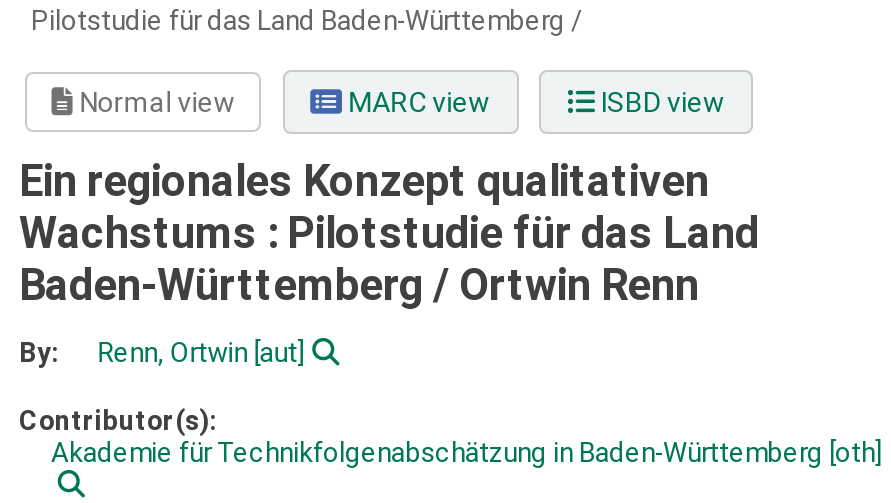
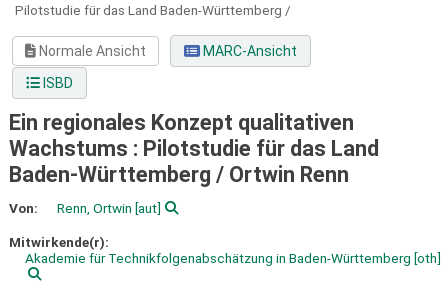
[73,86,725,118] Normal view | MARC view | ISBD view -> [36,43,297,91] Normale Ansicht | MARC-Ansicht | ISBD
[19,335,59,367] By: -> [9,200,38,216] Von:
[19,403,217,435] Contributor(s): -> [9,233,109,249] Mitwirkende(r):

